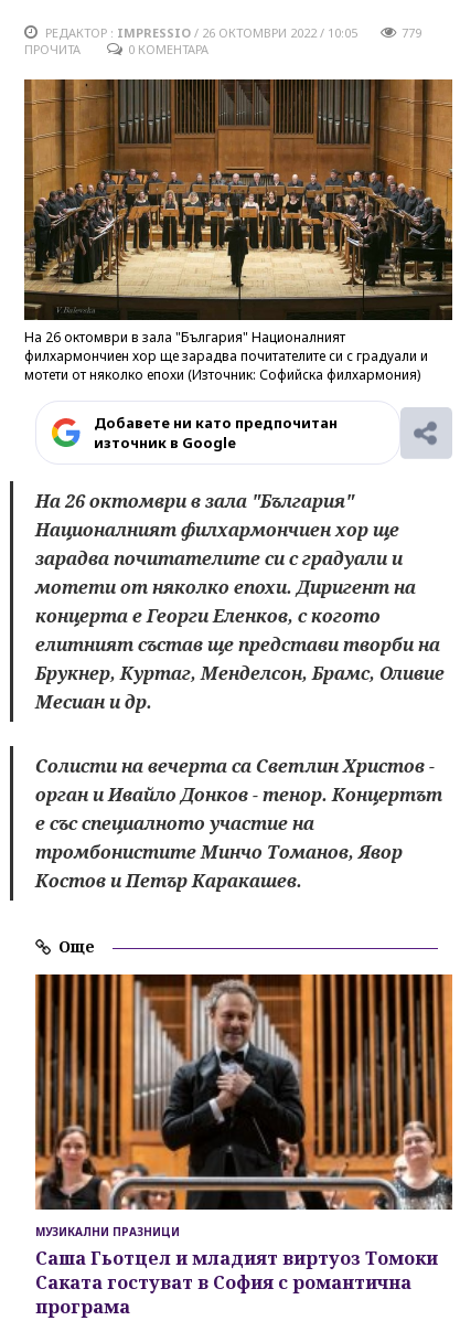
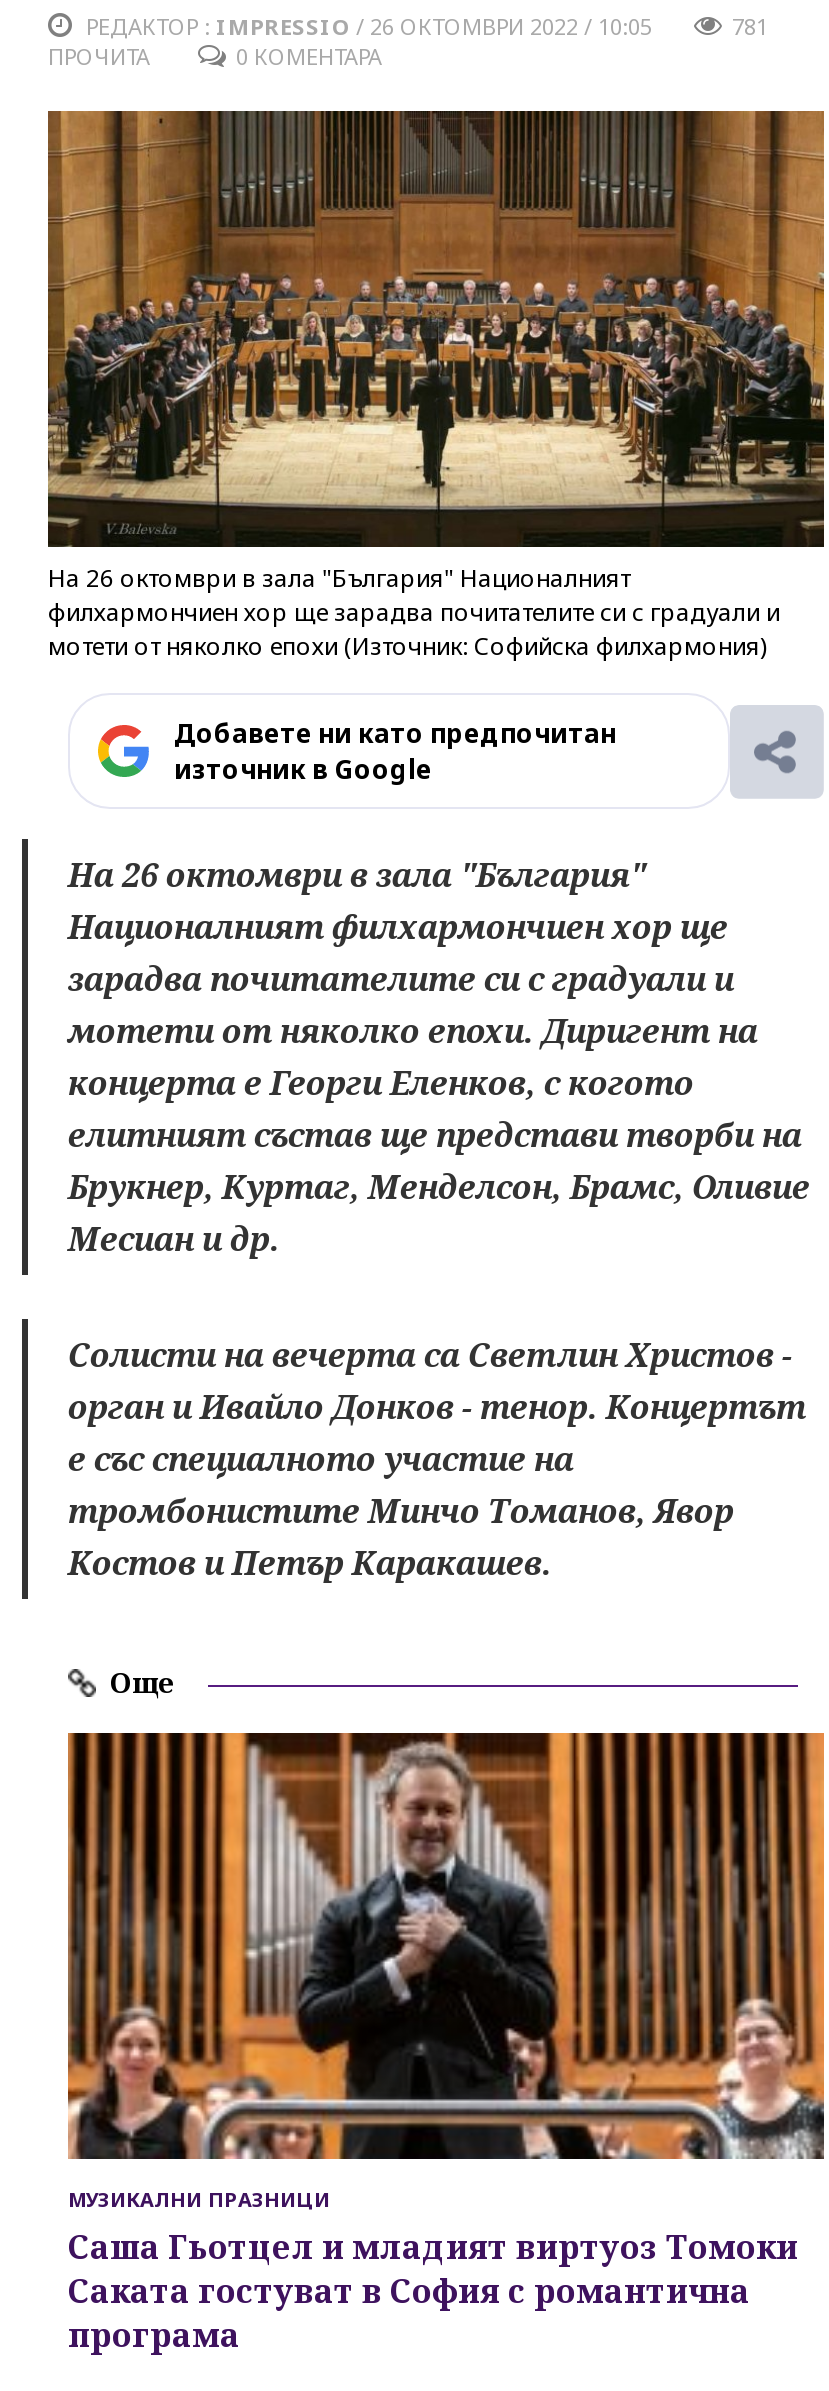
[402,24,421,41] 779 -> [732,11,768,41] 781

